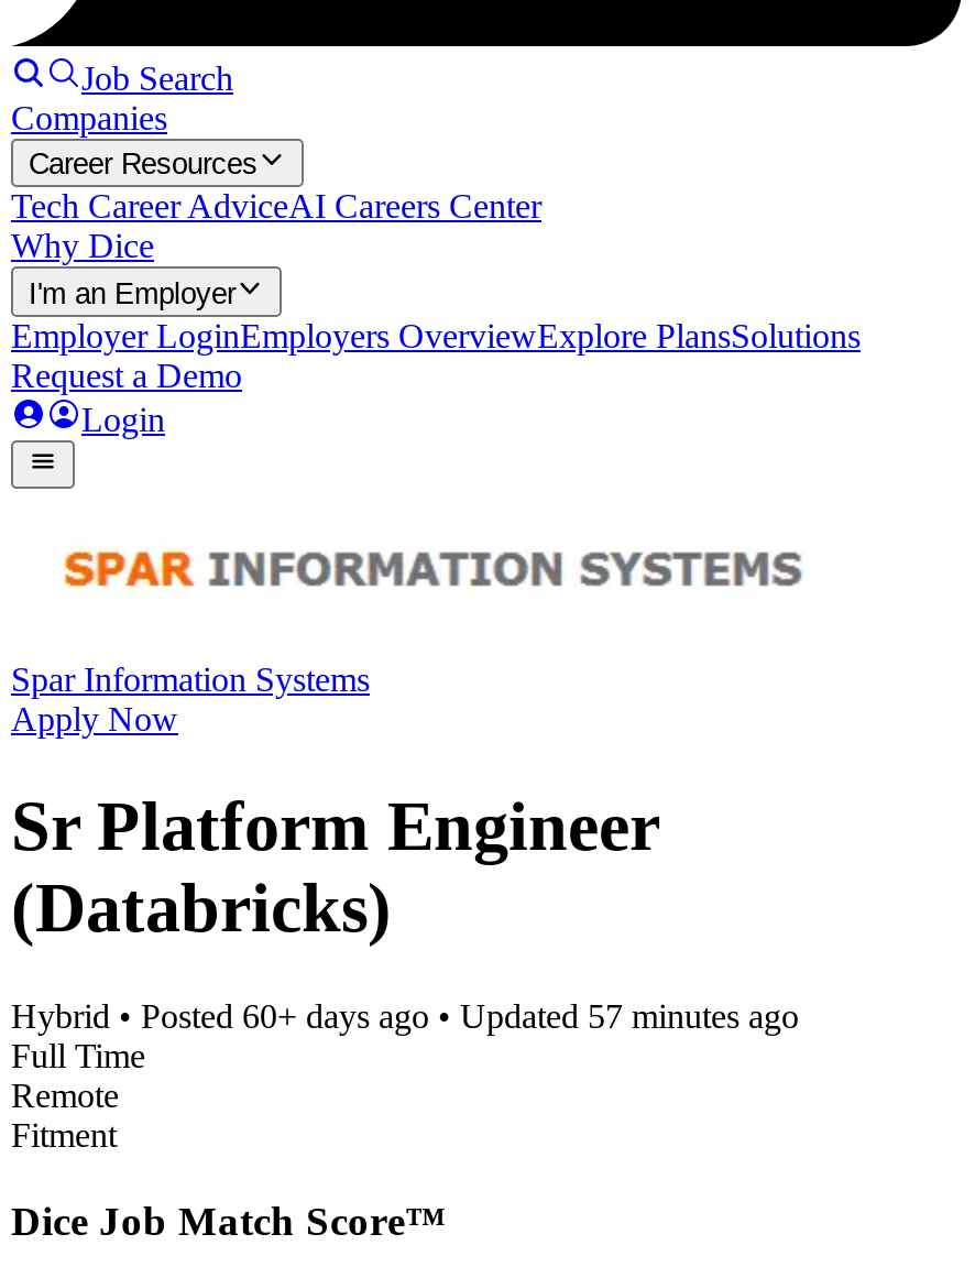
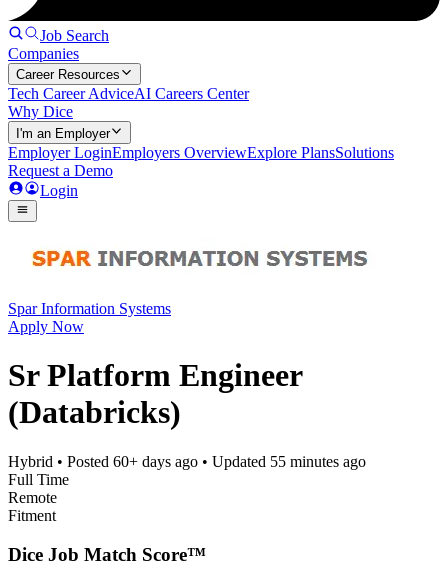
[11,997,799,1034] Hybrid • Posted 60+ days ago • Updated 57 minutes ago -> [8,453,366,470] Hybrid • Posted 60+ days ago • Updated 55 minutes ago

